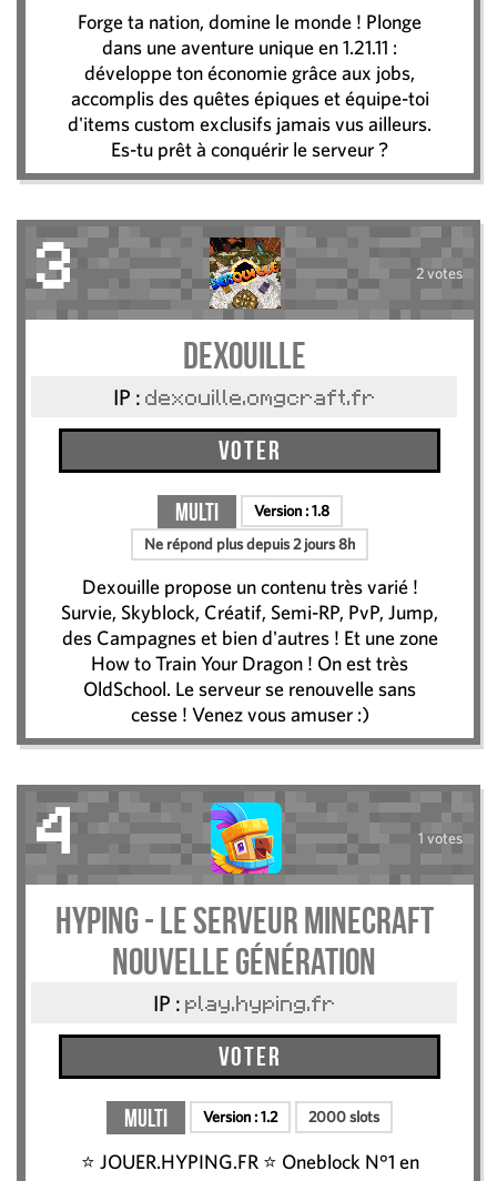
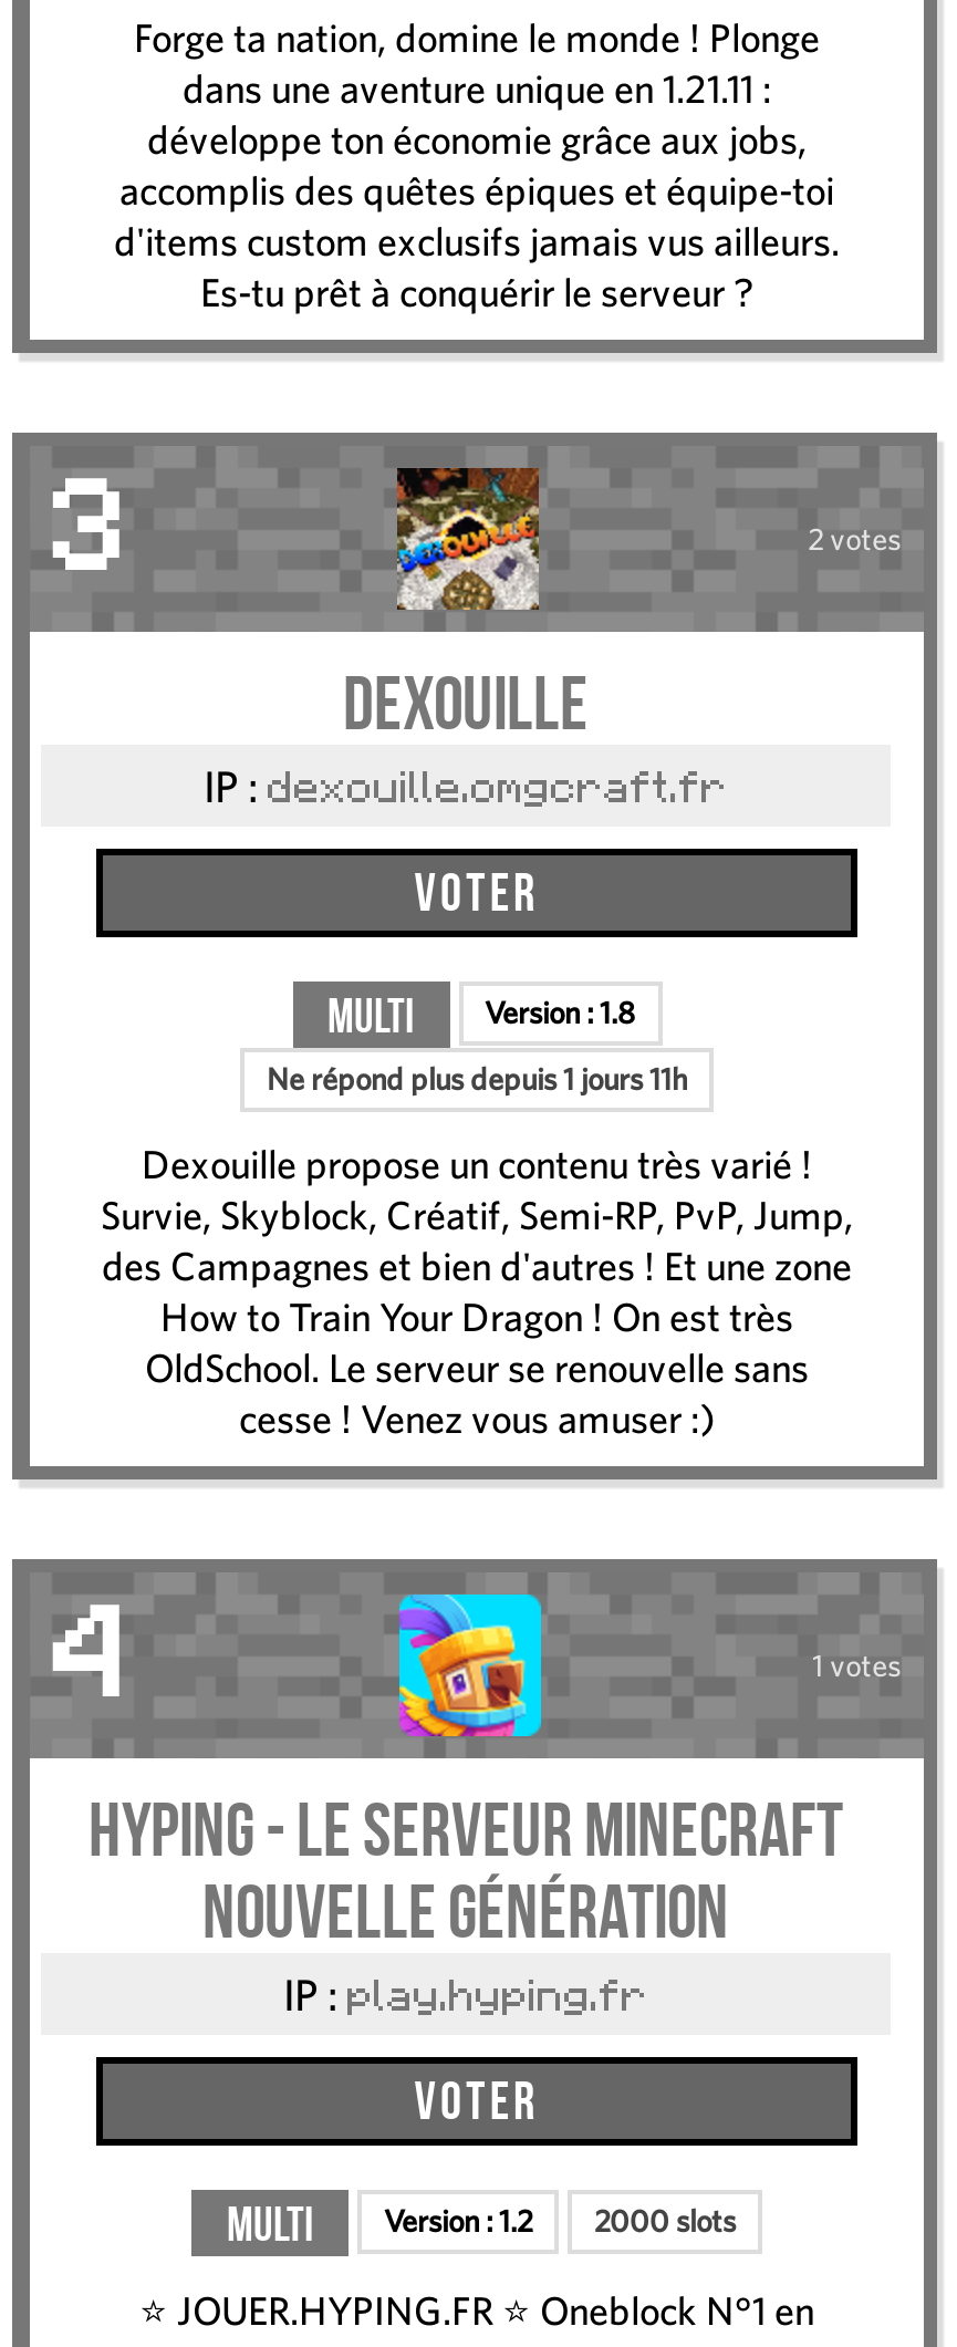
[144,535,355,553] Ne répond plus depuis 2 jours 8h -> [267,1062,687,1097] Ne répond plus depuis 1 jours 11h

